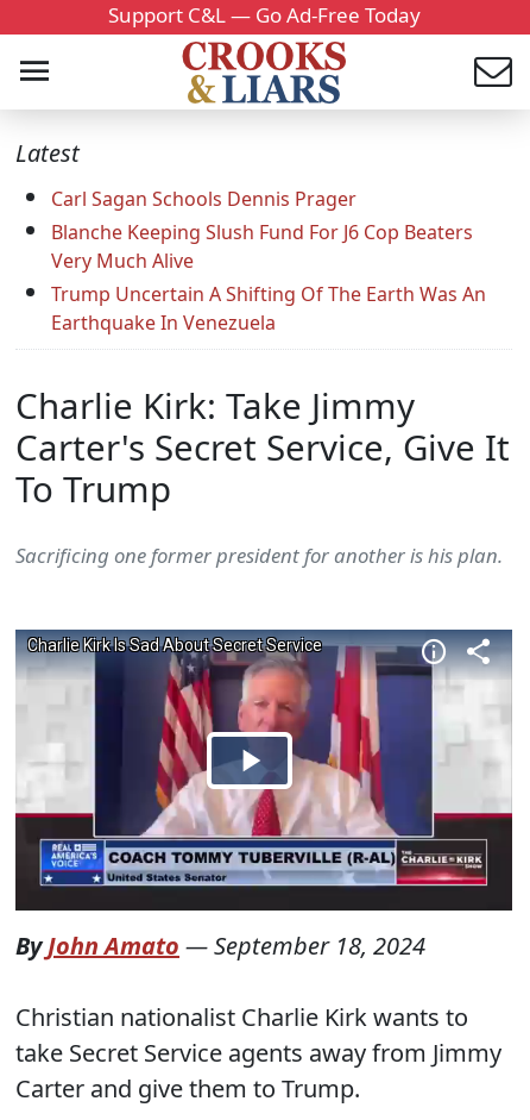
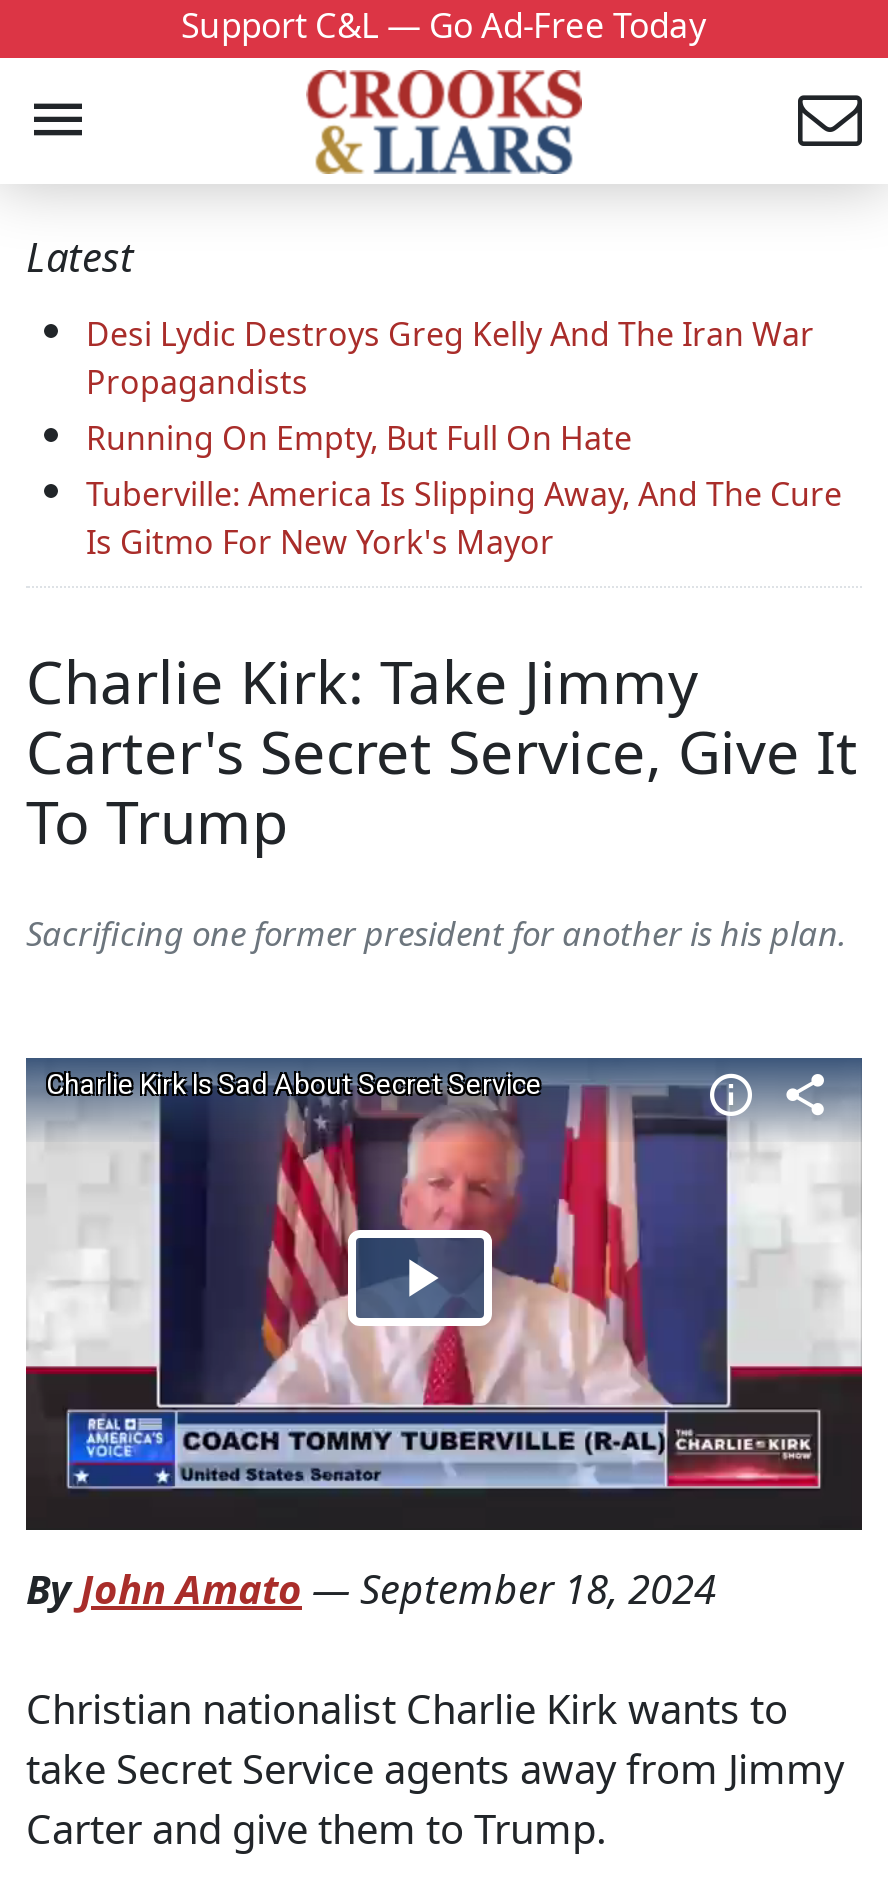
[51,186,486,336] Carl Sagan Schools Dennis Prager | Blanche Keeping Slush Fund For J6 Cop Beaters | Very Much Alive | Trump Uncertain A Shifting Of The Earth Was An | Earthquake In Venezuela -> [86,313,842,565] Desi Lydic Destroys Greg Kelly And The Iran War | Propagandists | Running On Empty, But Full On Hate | Tuberville: America Is Slipping Away, And The Cure | Is Gitmo For New York's Mayor

